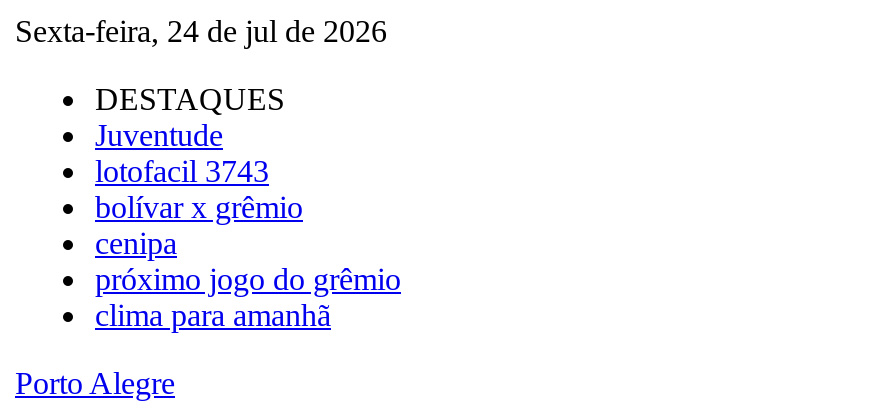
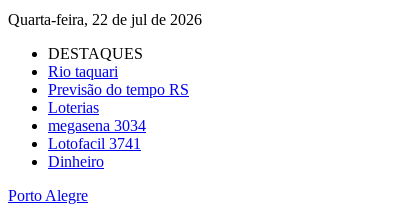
[15,14,387,48] Sexta-feira, 24 de jul de 2026 -> [8,11,202,28] Quarta-feira, 22 de jul de 2026
[95,118,401,332] Juventude | lotofacil 3743 | bolívar x grêmio | cenipa | próximo jogo do grêmio | clima para amanhã -> [48,63,189,170] Rio taquari | Previsão do tempo RS | Loterias | megasena 3034 | Lotofacil 3741 | Dinheiro

